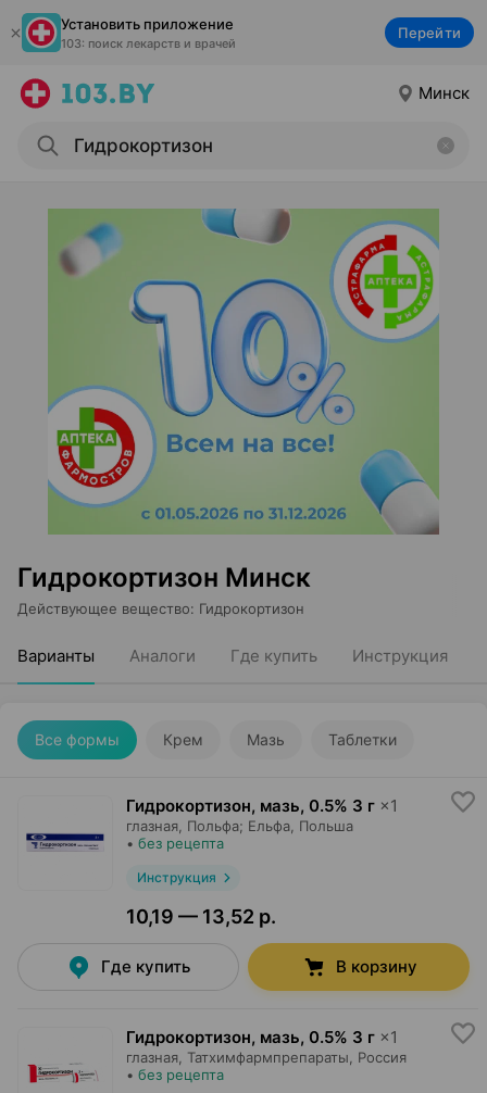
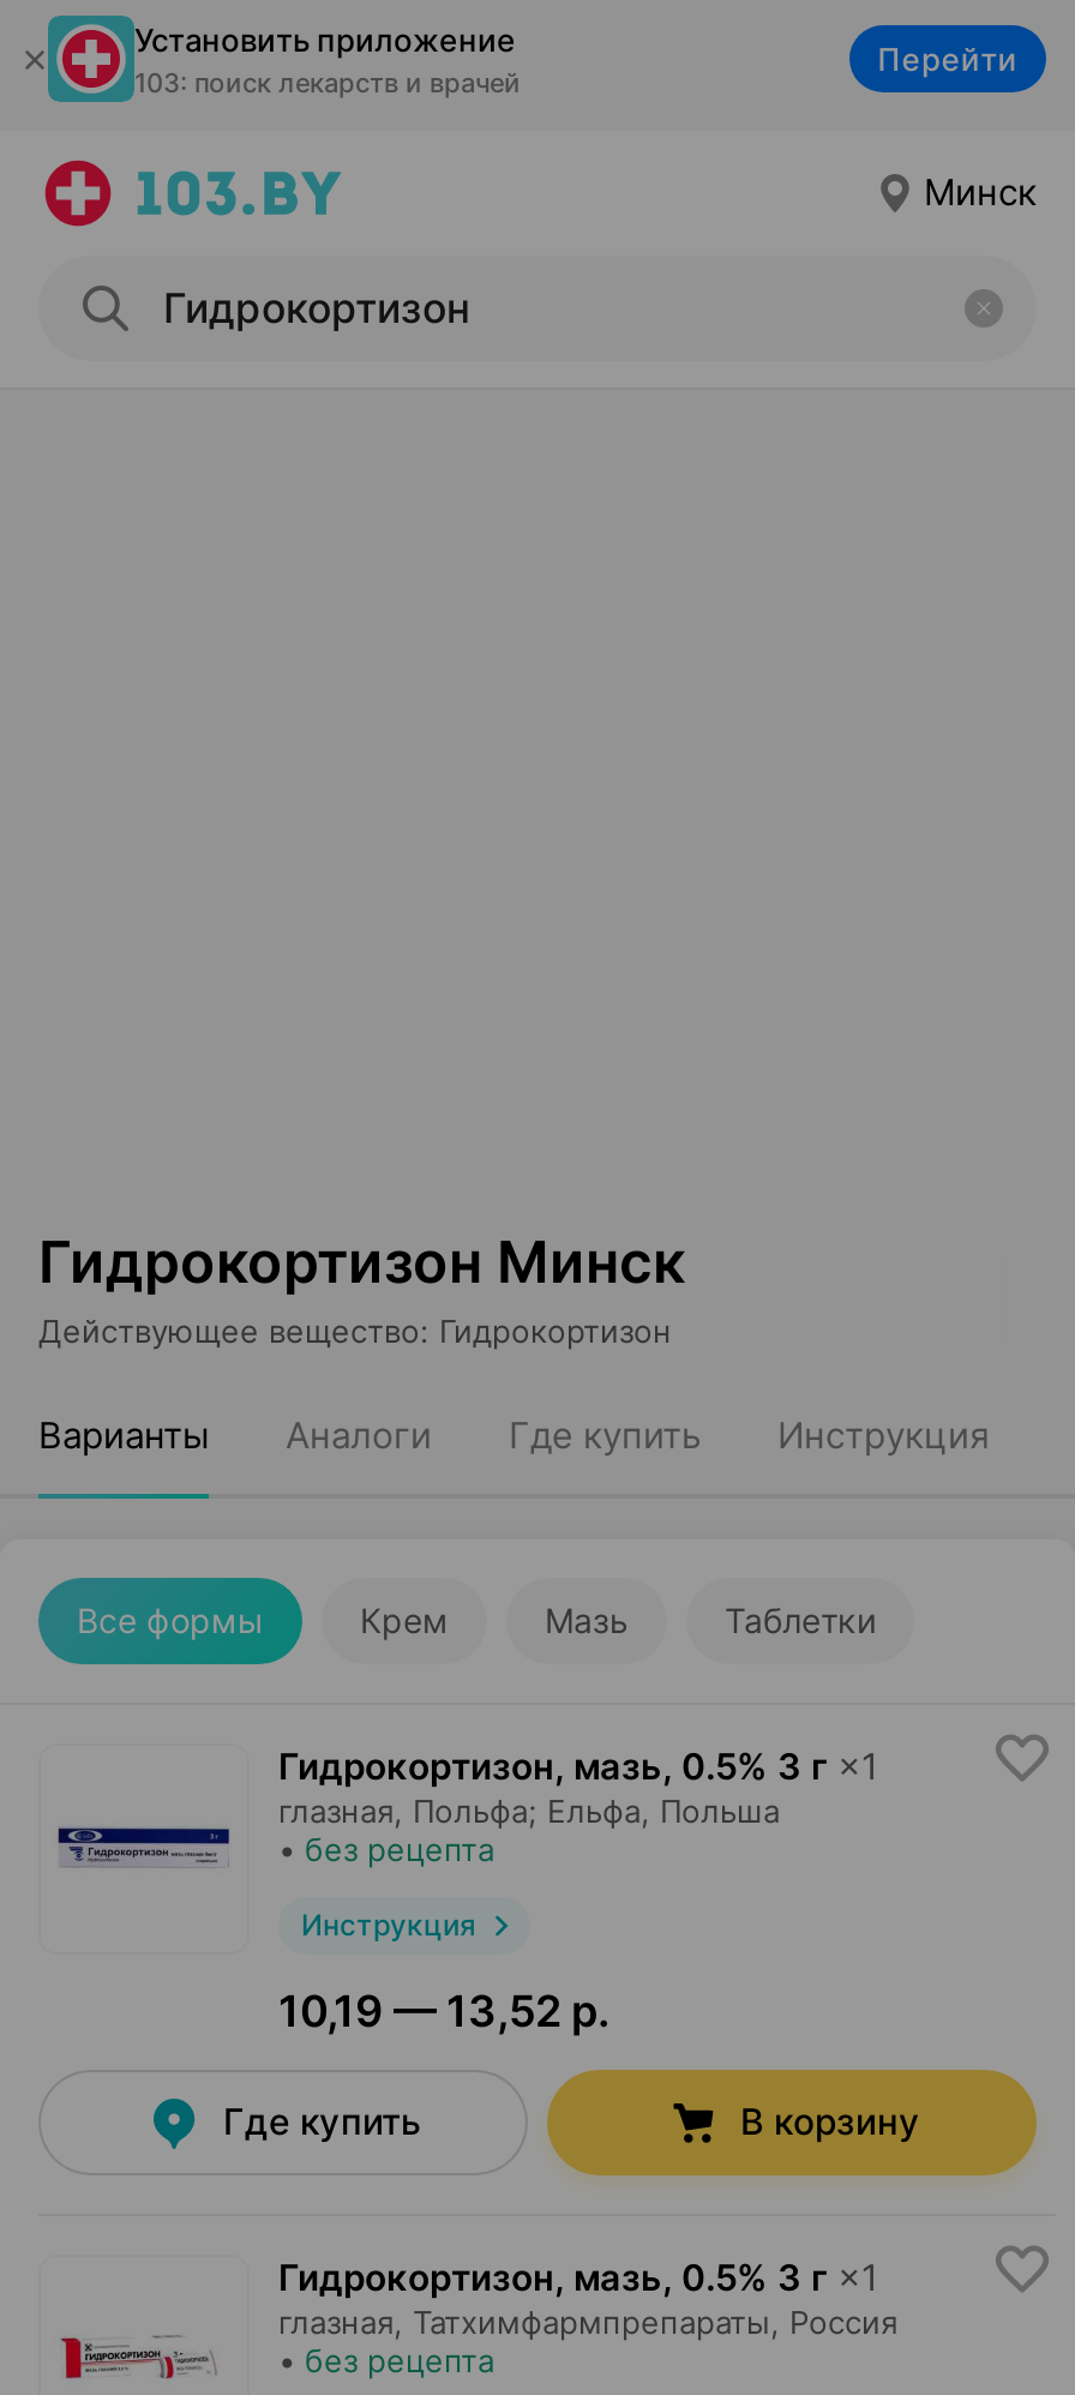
[47,208,440,536] [image] -> none

